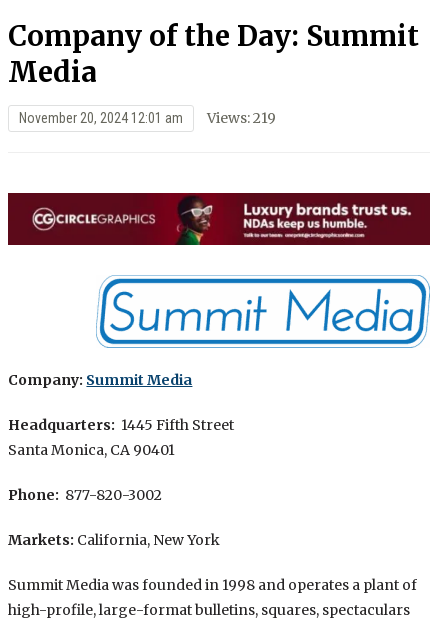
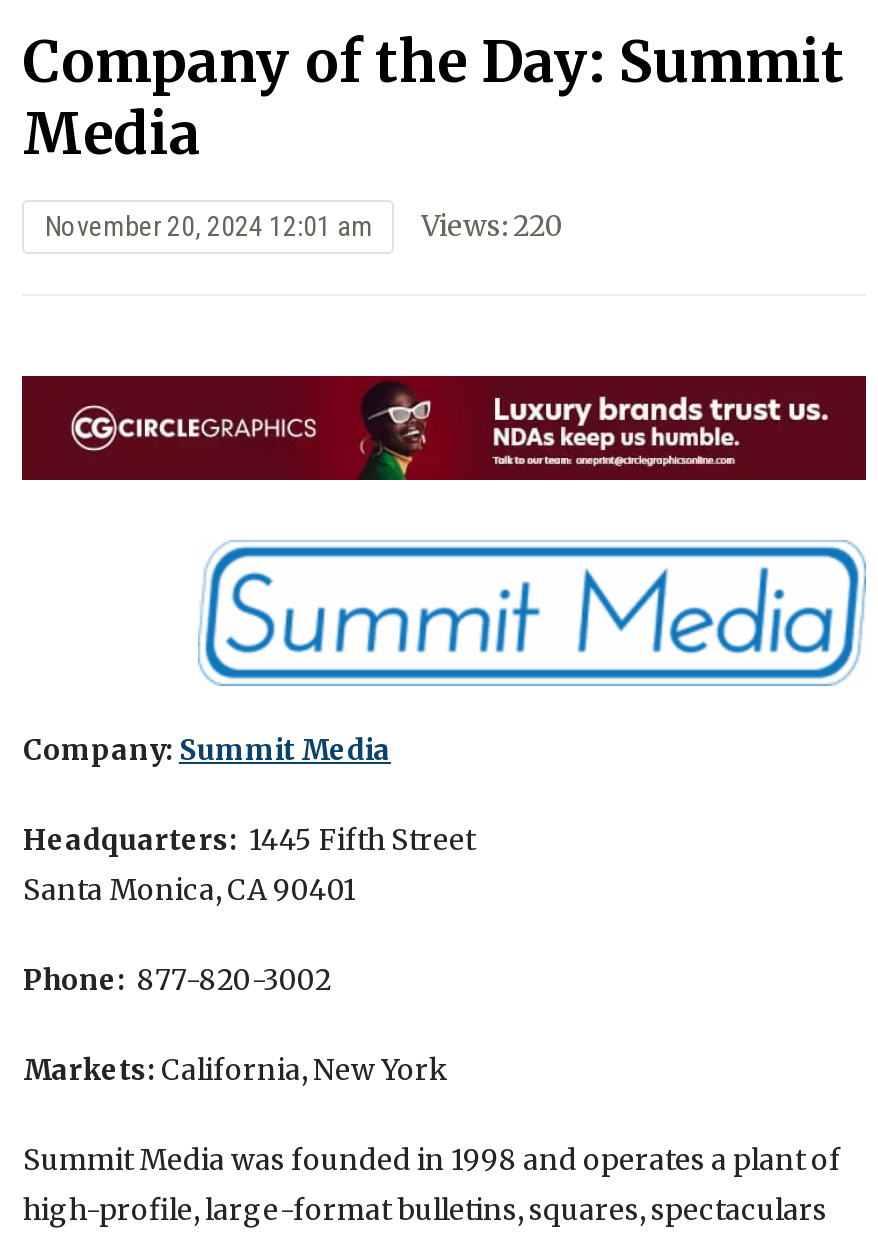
[19,109,276,127] November 20, 2024 12:01 am Views: 219 -> [45,208,563,244] November 20, 2024 12:01 am Views: 220

